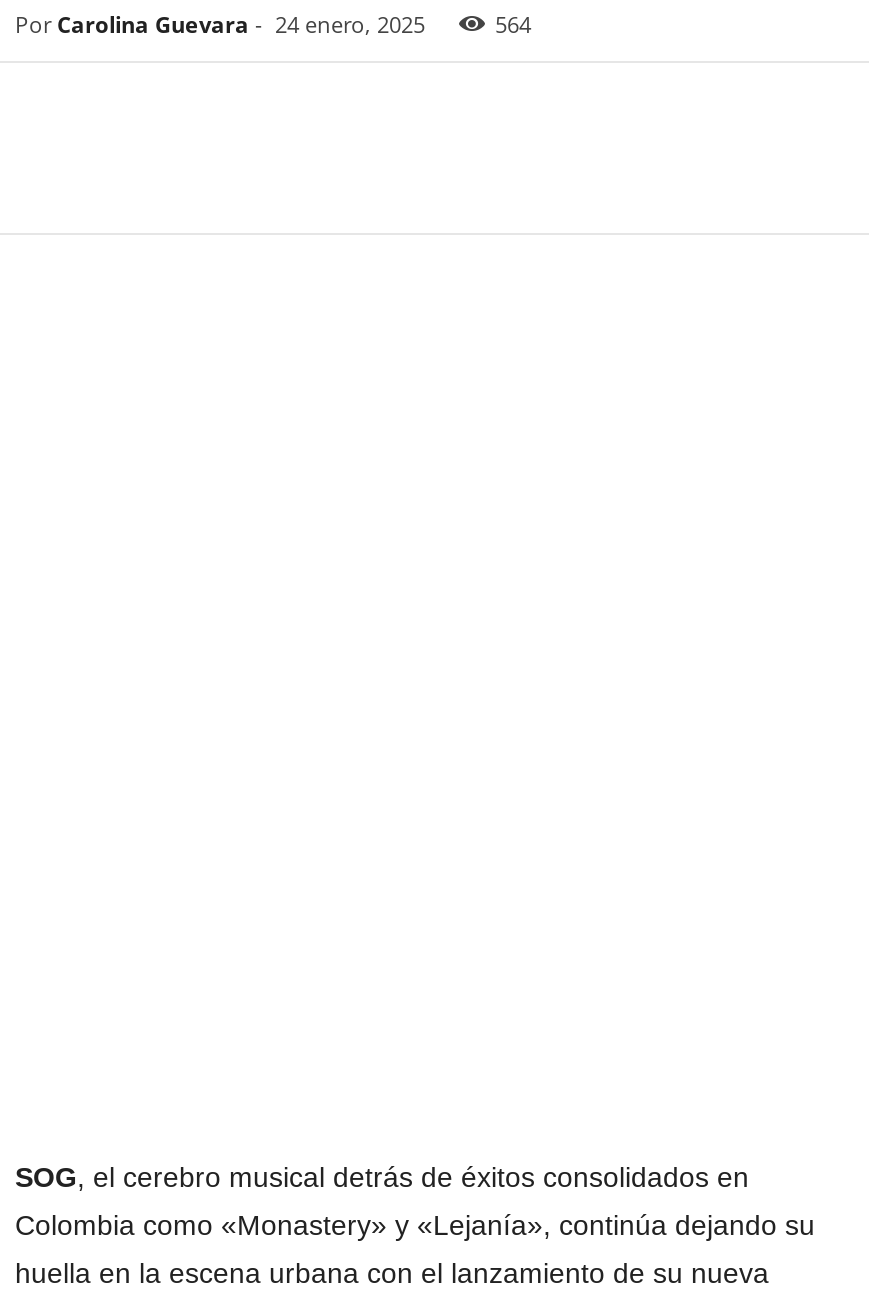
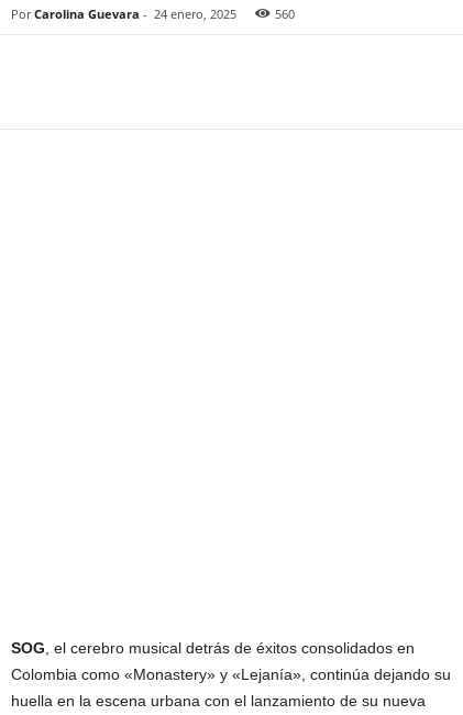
[495,9,531,39] 564 -> [275,5,295,22] 560

